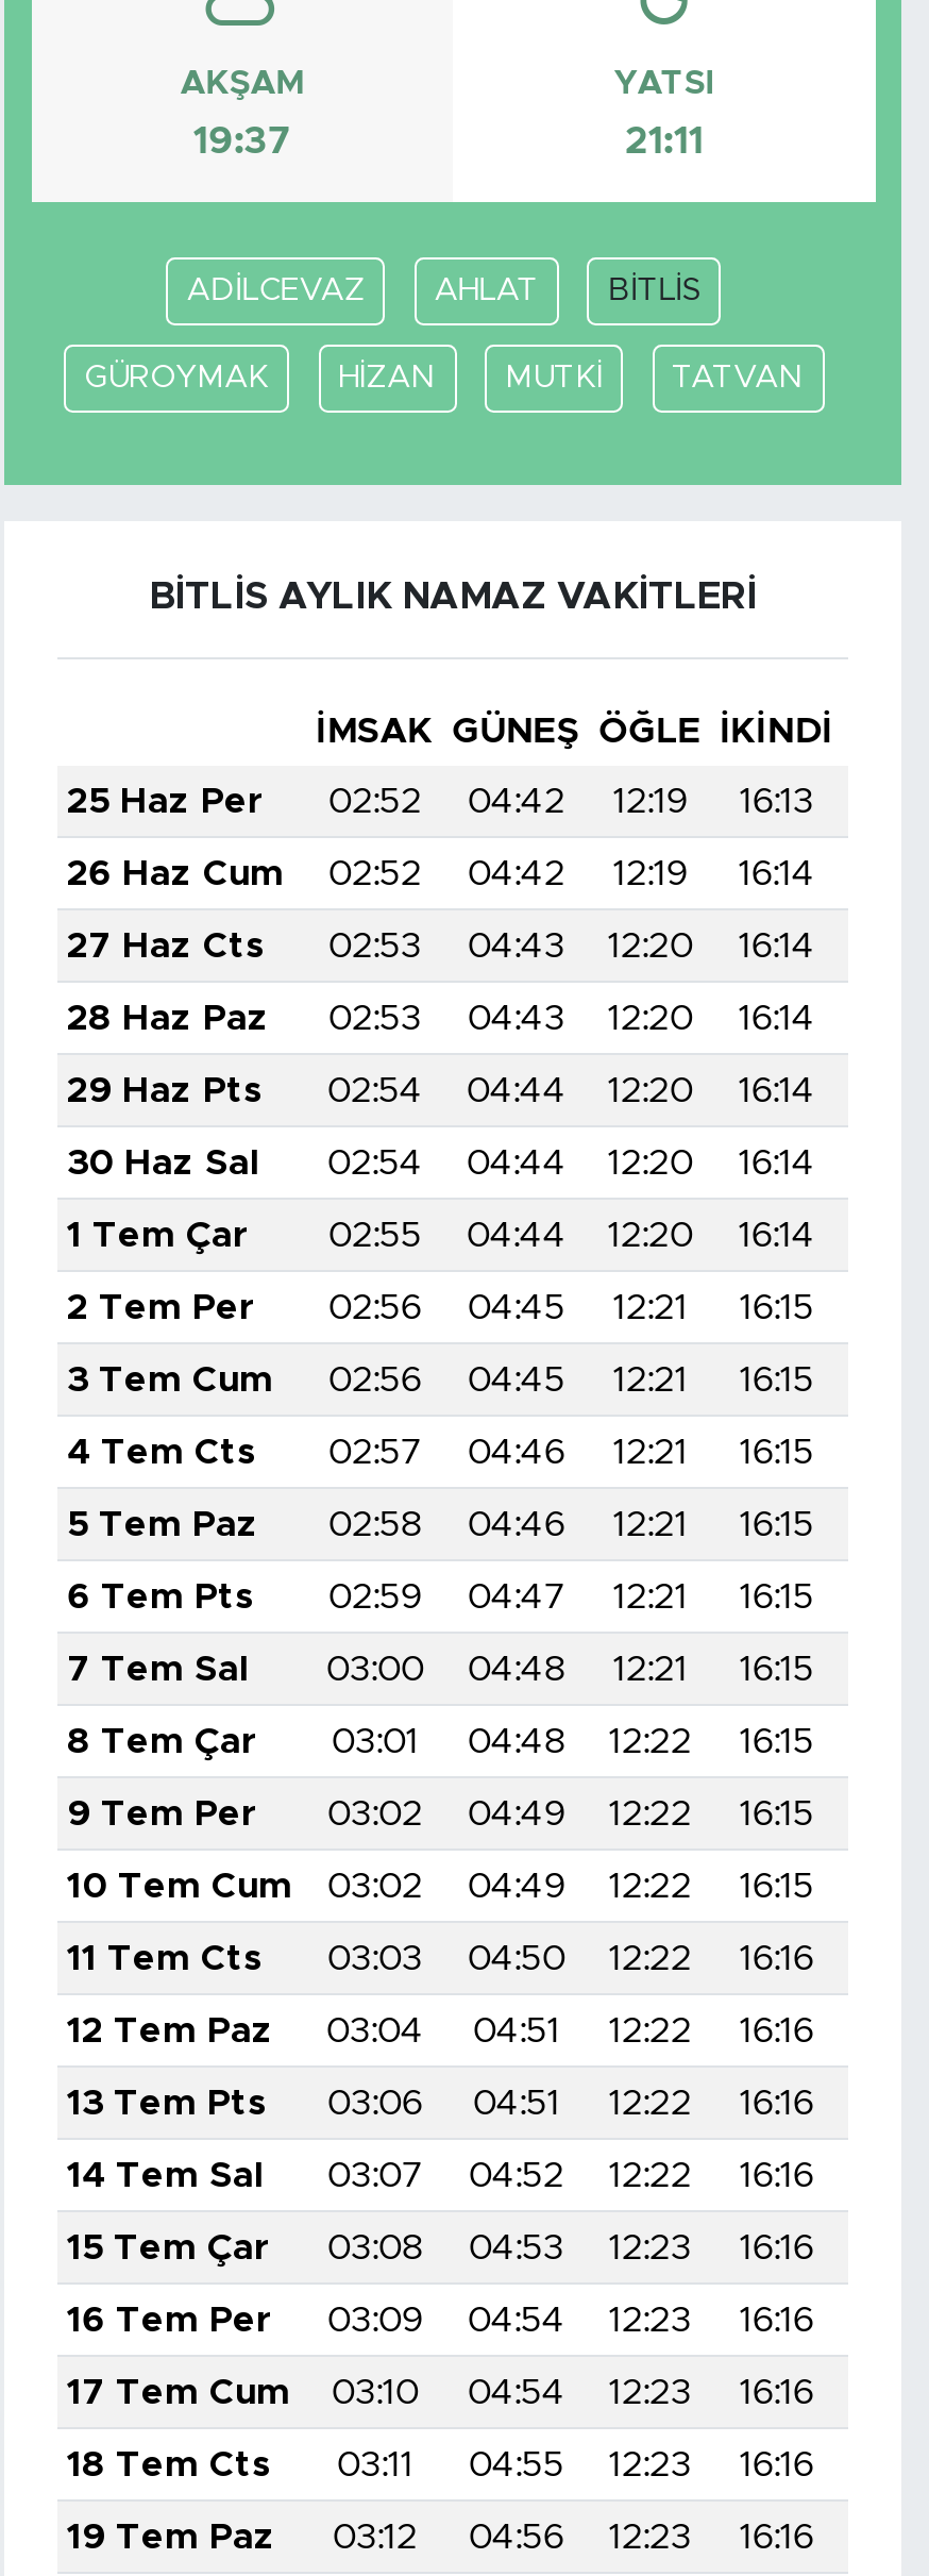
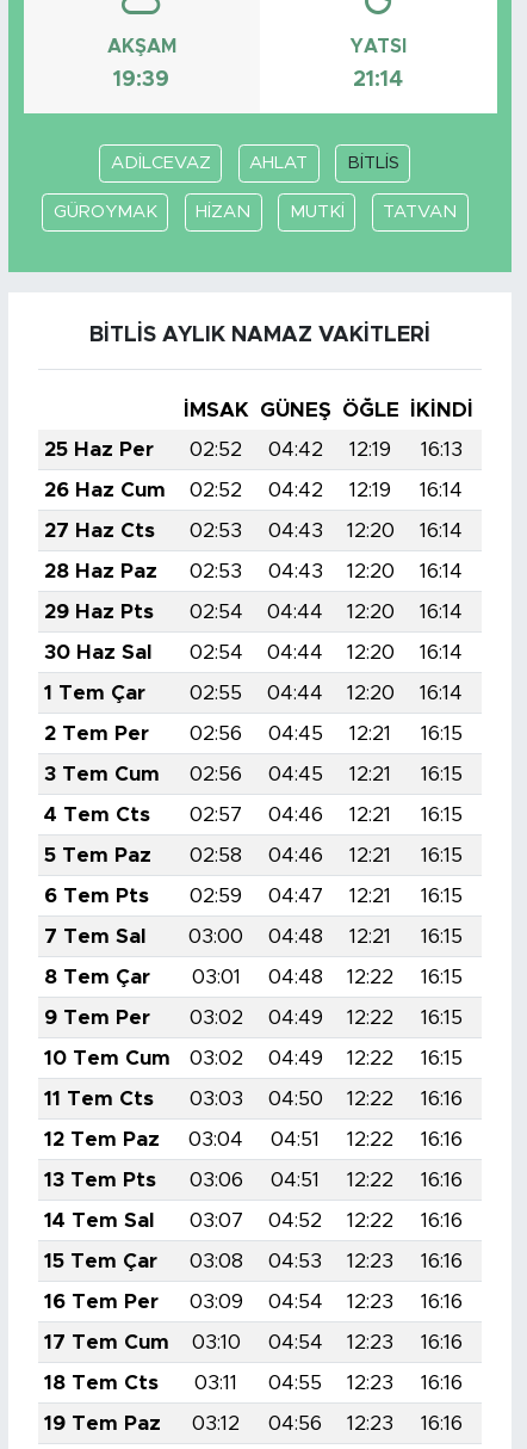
[193,124,291,162] 19:37 -> [114,70,170,91] 19:39
[625,124,703,162] 21:11 -> [353,70,403,91] 21:14

